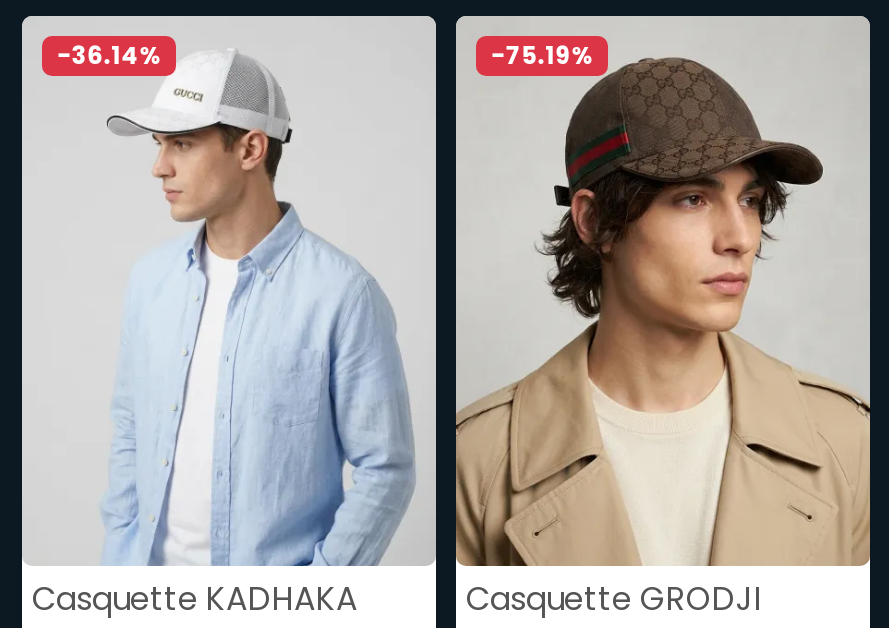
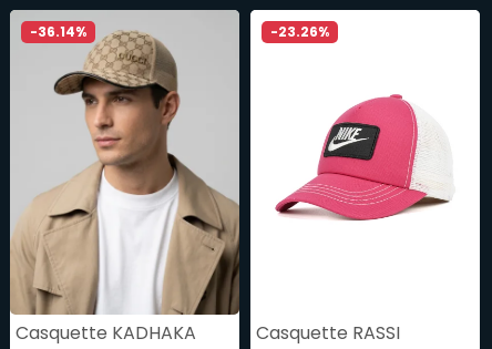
[454,16,872,568] [image] | -75.19% -> [249,11,481,315] [image] | -23.26%
[22,52,762,622] [image] | Casquette GRODJI -> [10,30,400,346] [image] | Casquette RASSI

